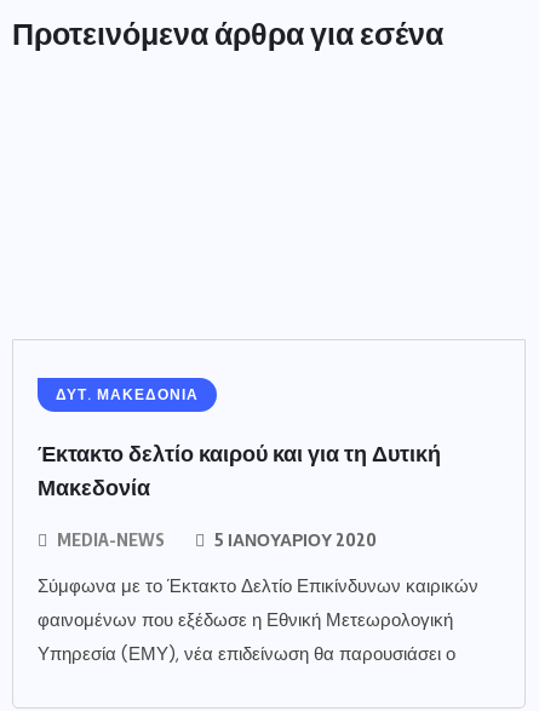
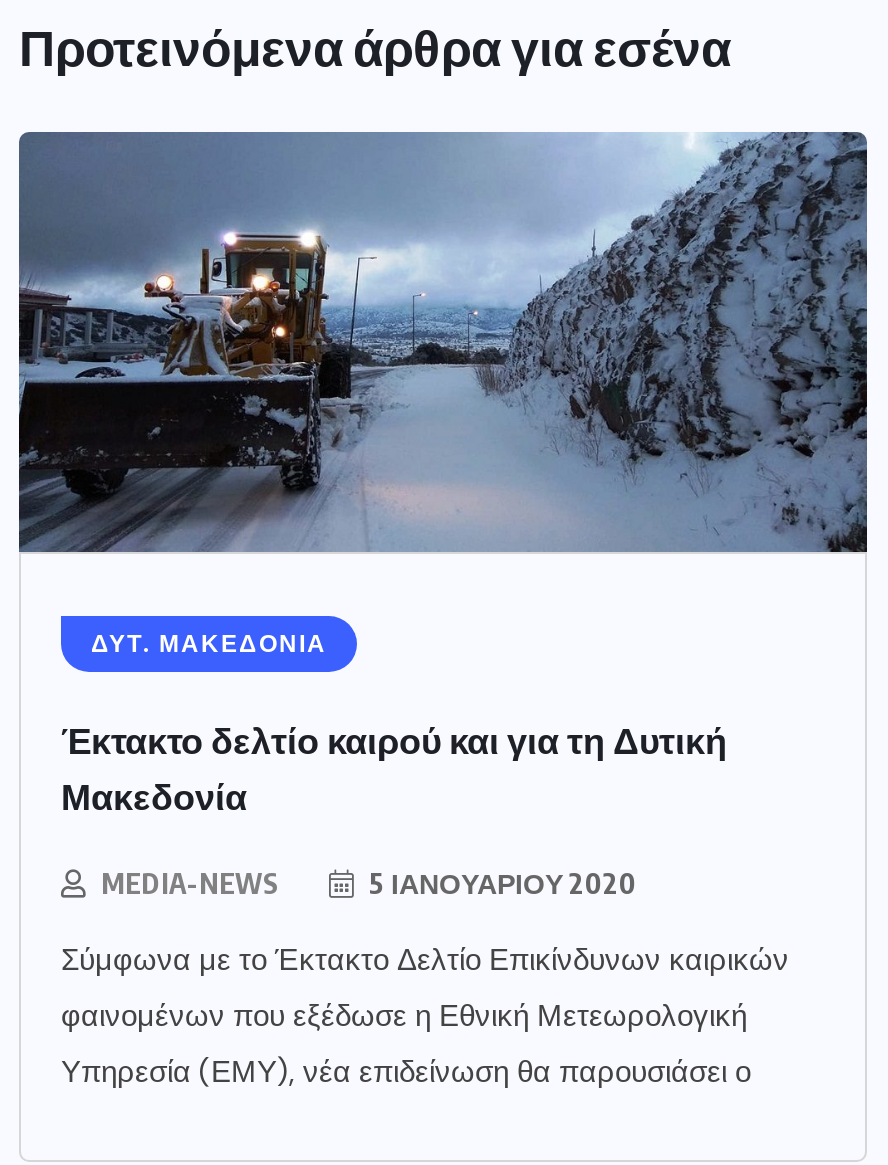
none -> [17,129,869,555] [image]

